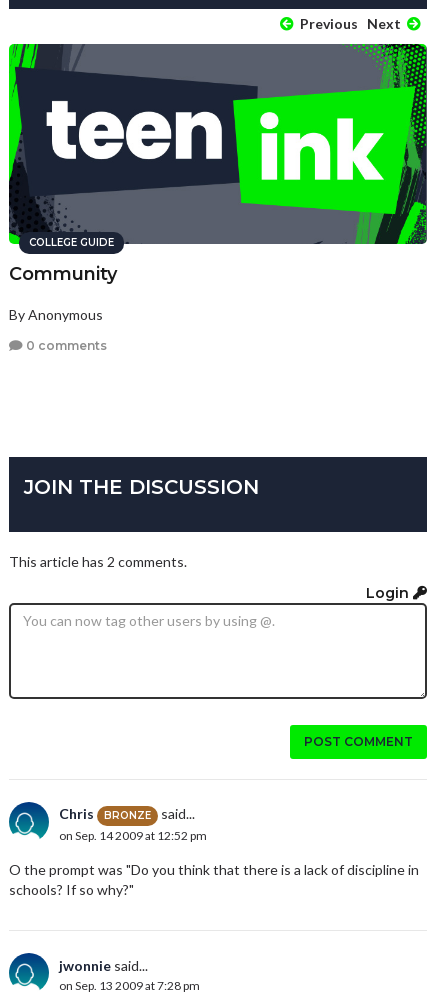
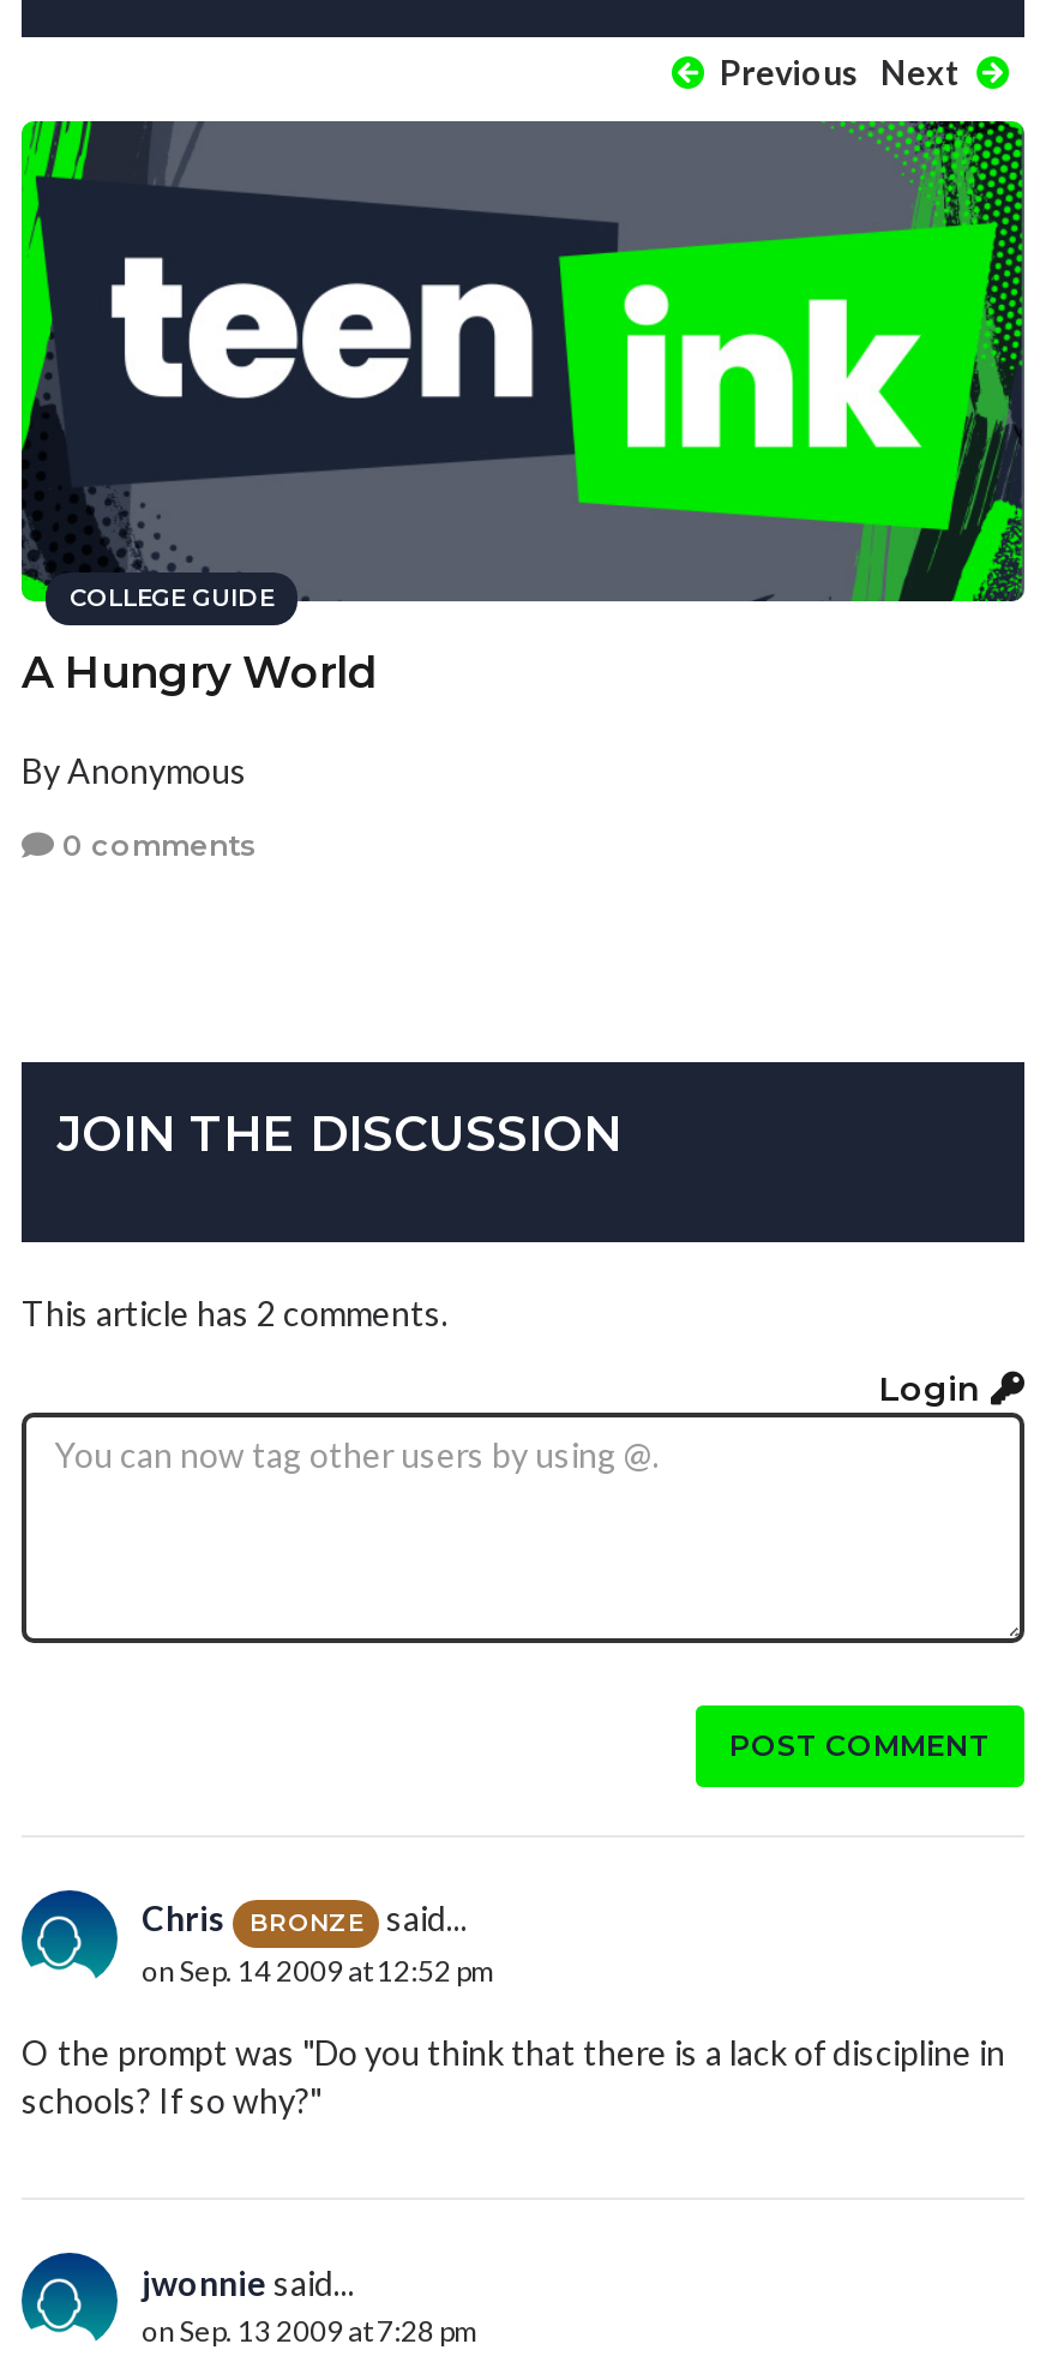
[9,263,117,285] Community -> [22,647,379,700] A Hungry World

